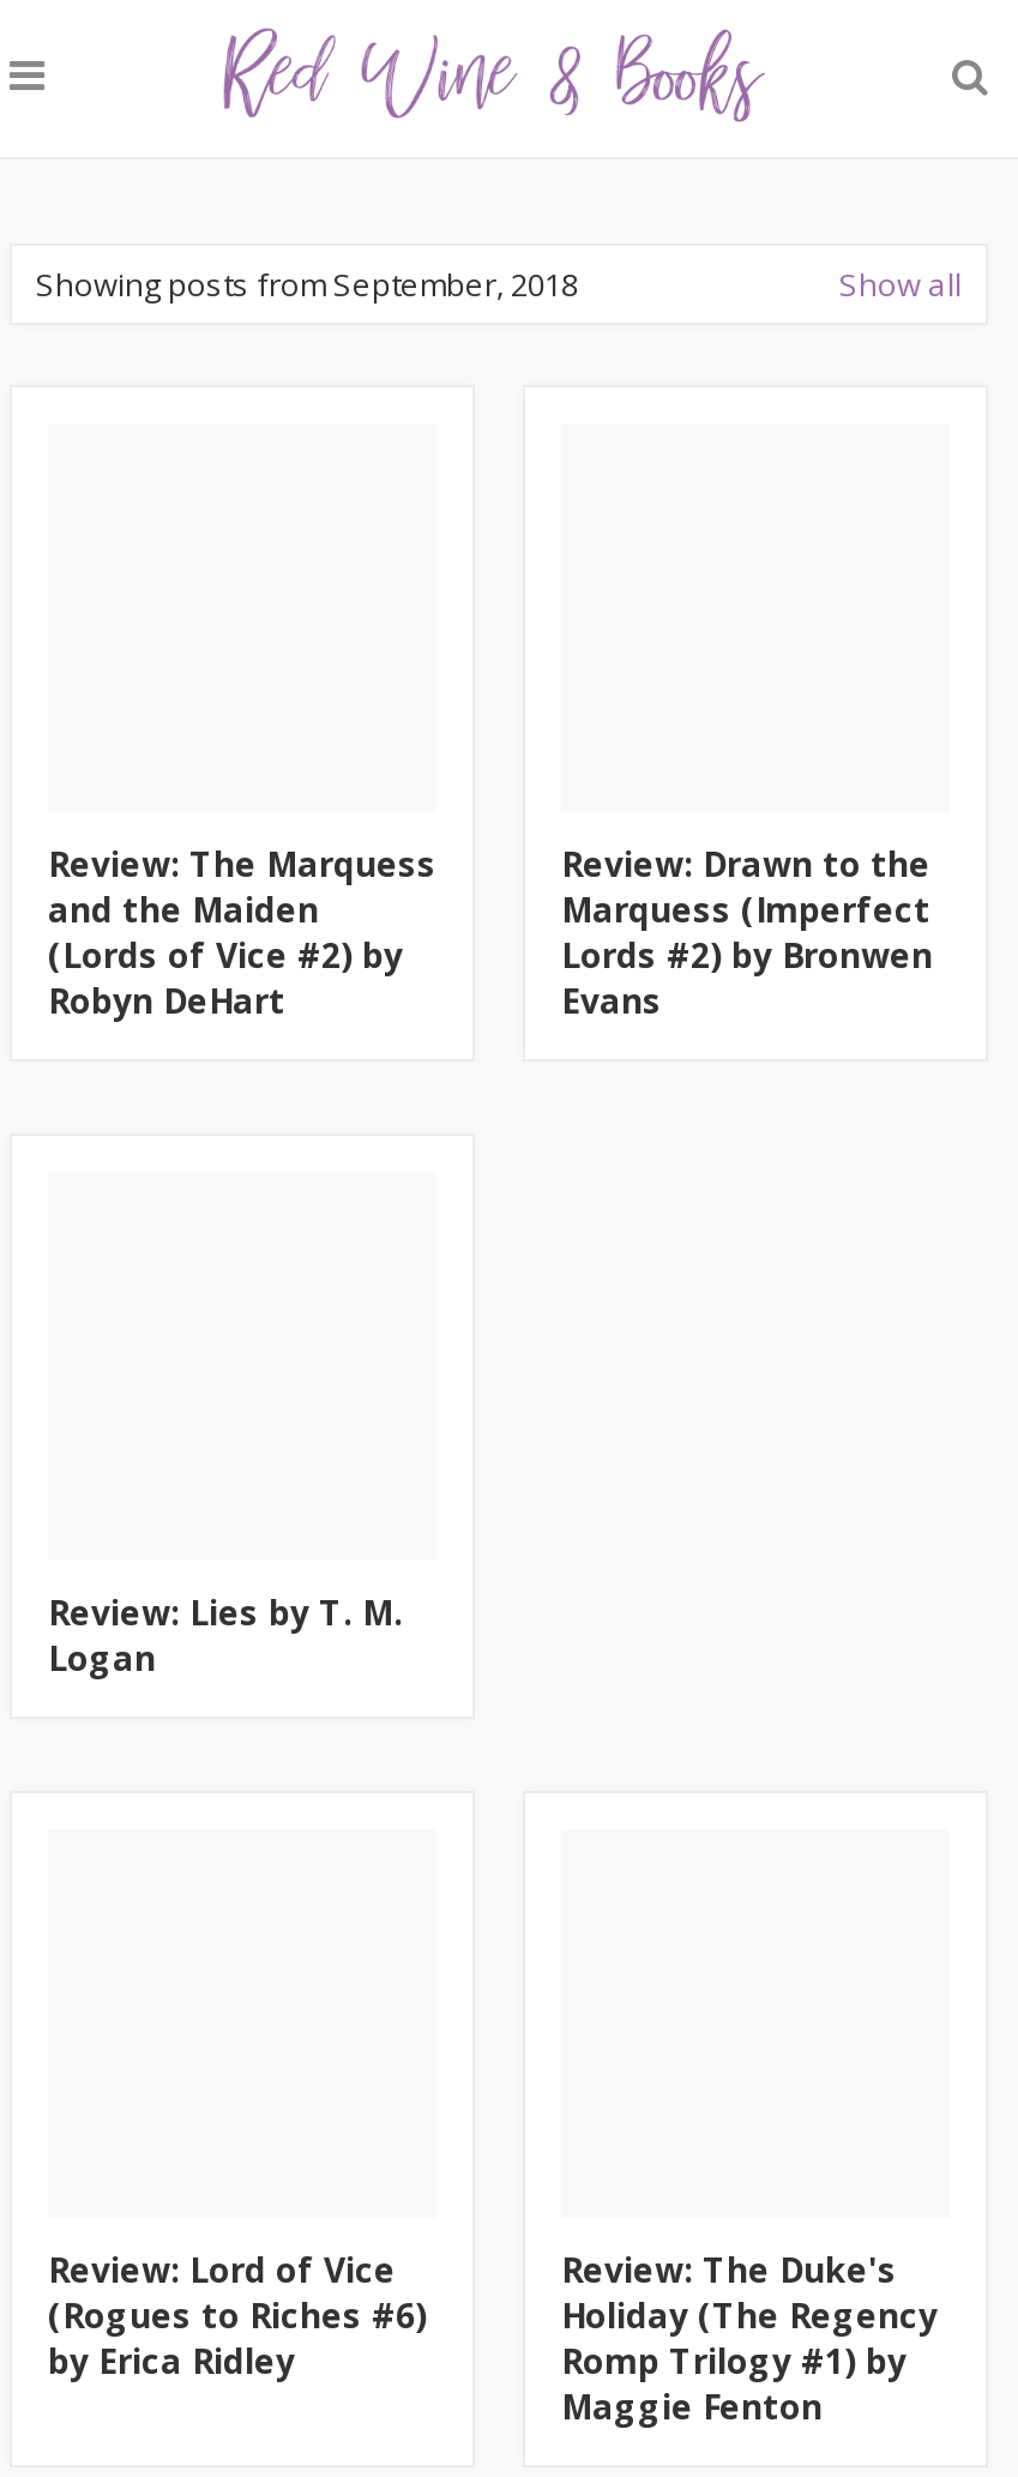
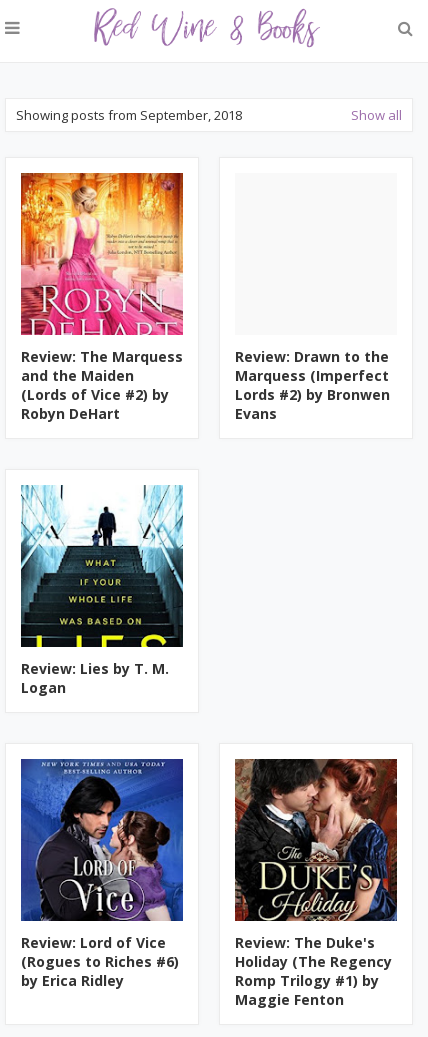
none -> [20,172,184,336] [image]
none -> [20,484,184,648] [image]
none -> [20,758,184,922] [image]
none -> [234,758,398,922] [image]

